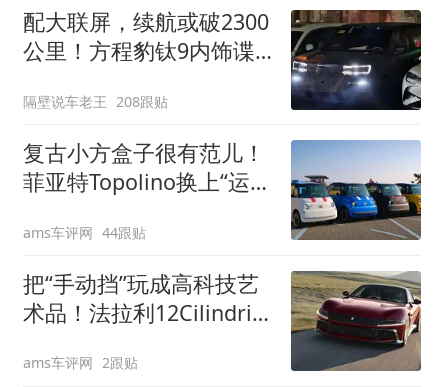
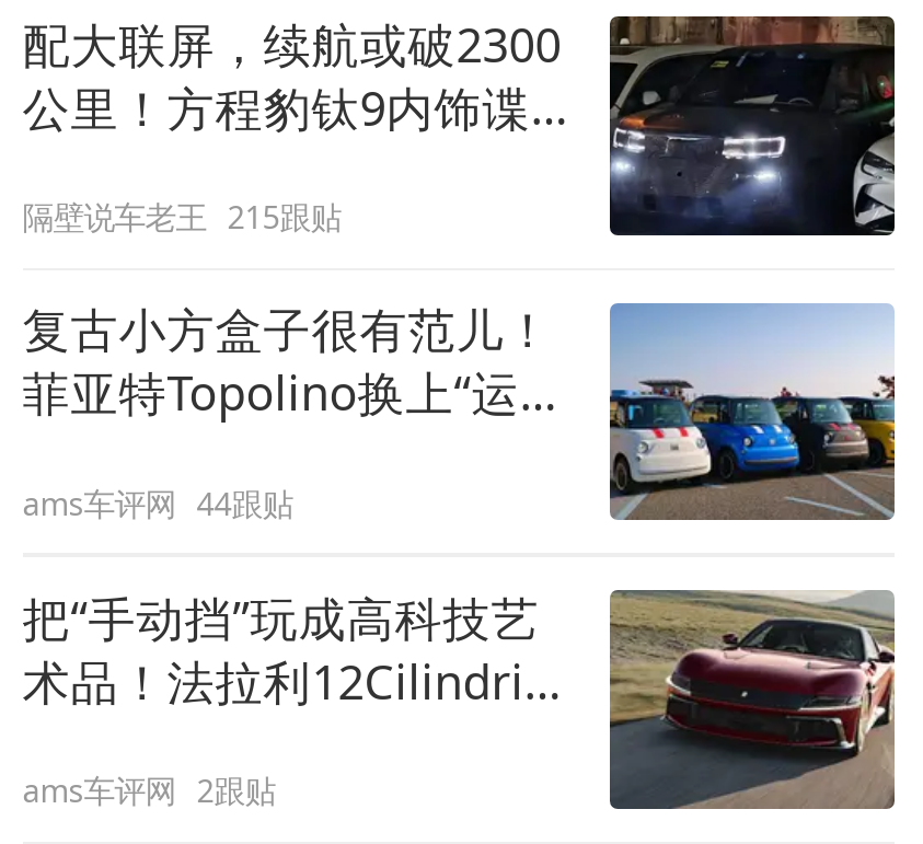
[23,92,168,111] 隔壁说车老王 208跟贴 -> [22,196,341,237] 隔壁说车老王 215跟贴

